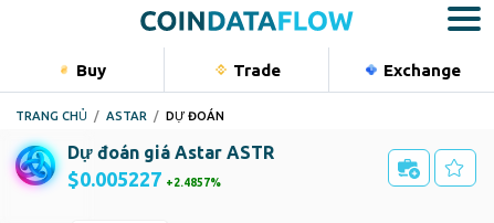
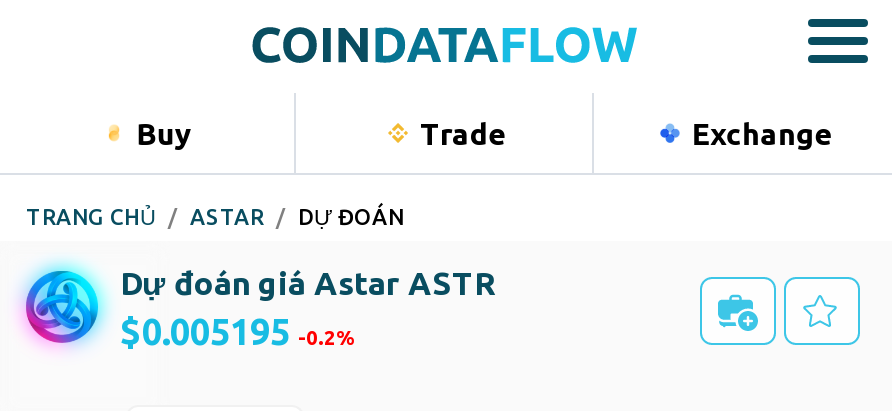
[67,168,221,190] $0.005227 | 2.4857% -> [120,311,356,351] $0.005195 -0.2%

